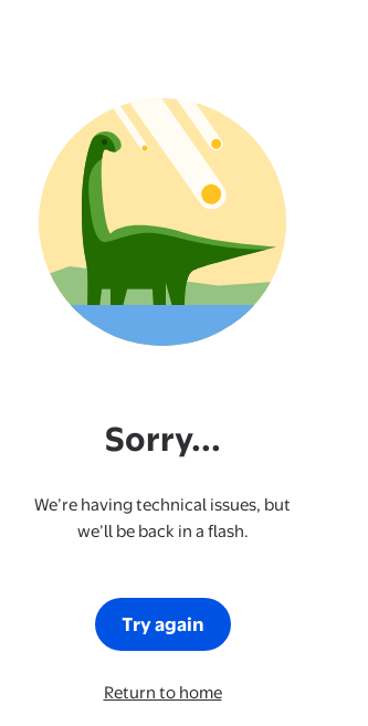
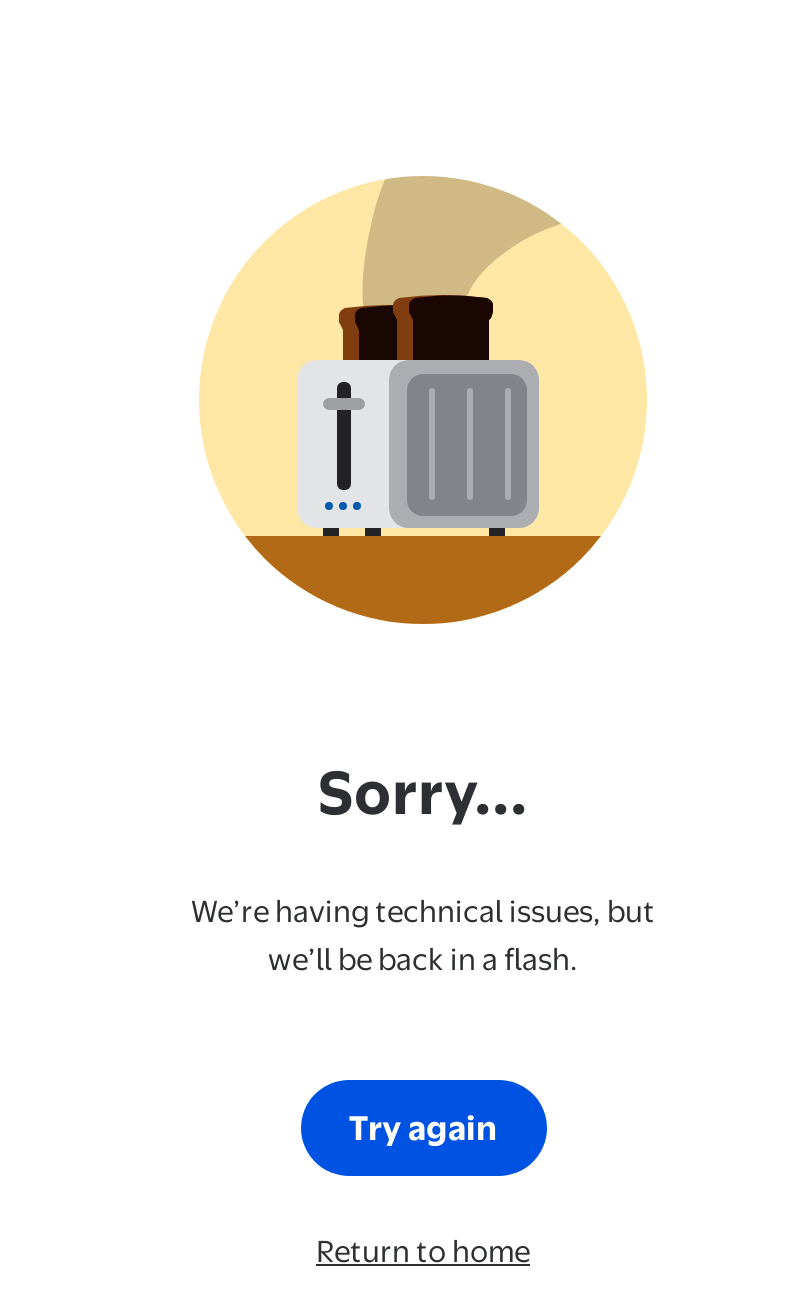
[50,99,275,347] [image] -> [221,176,621,626] [image]

